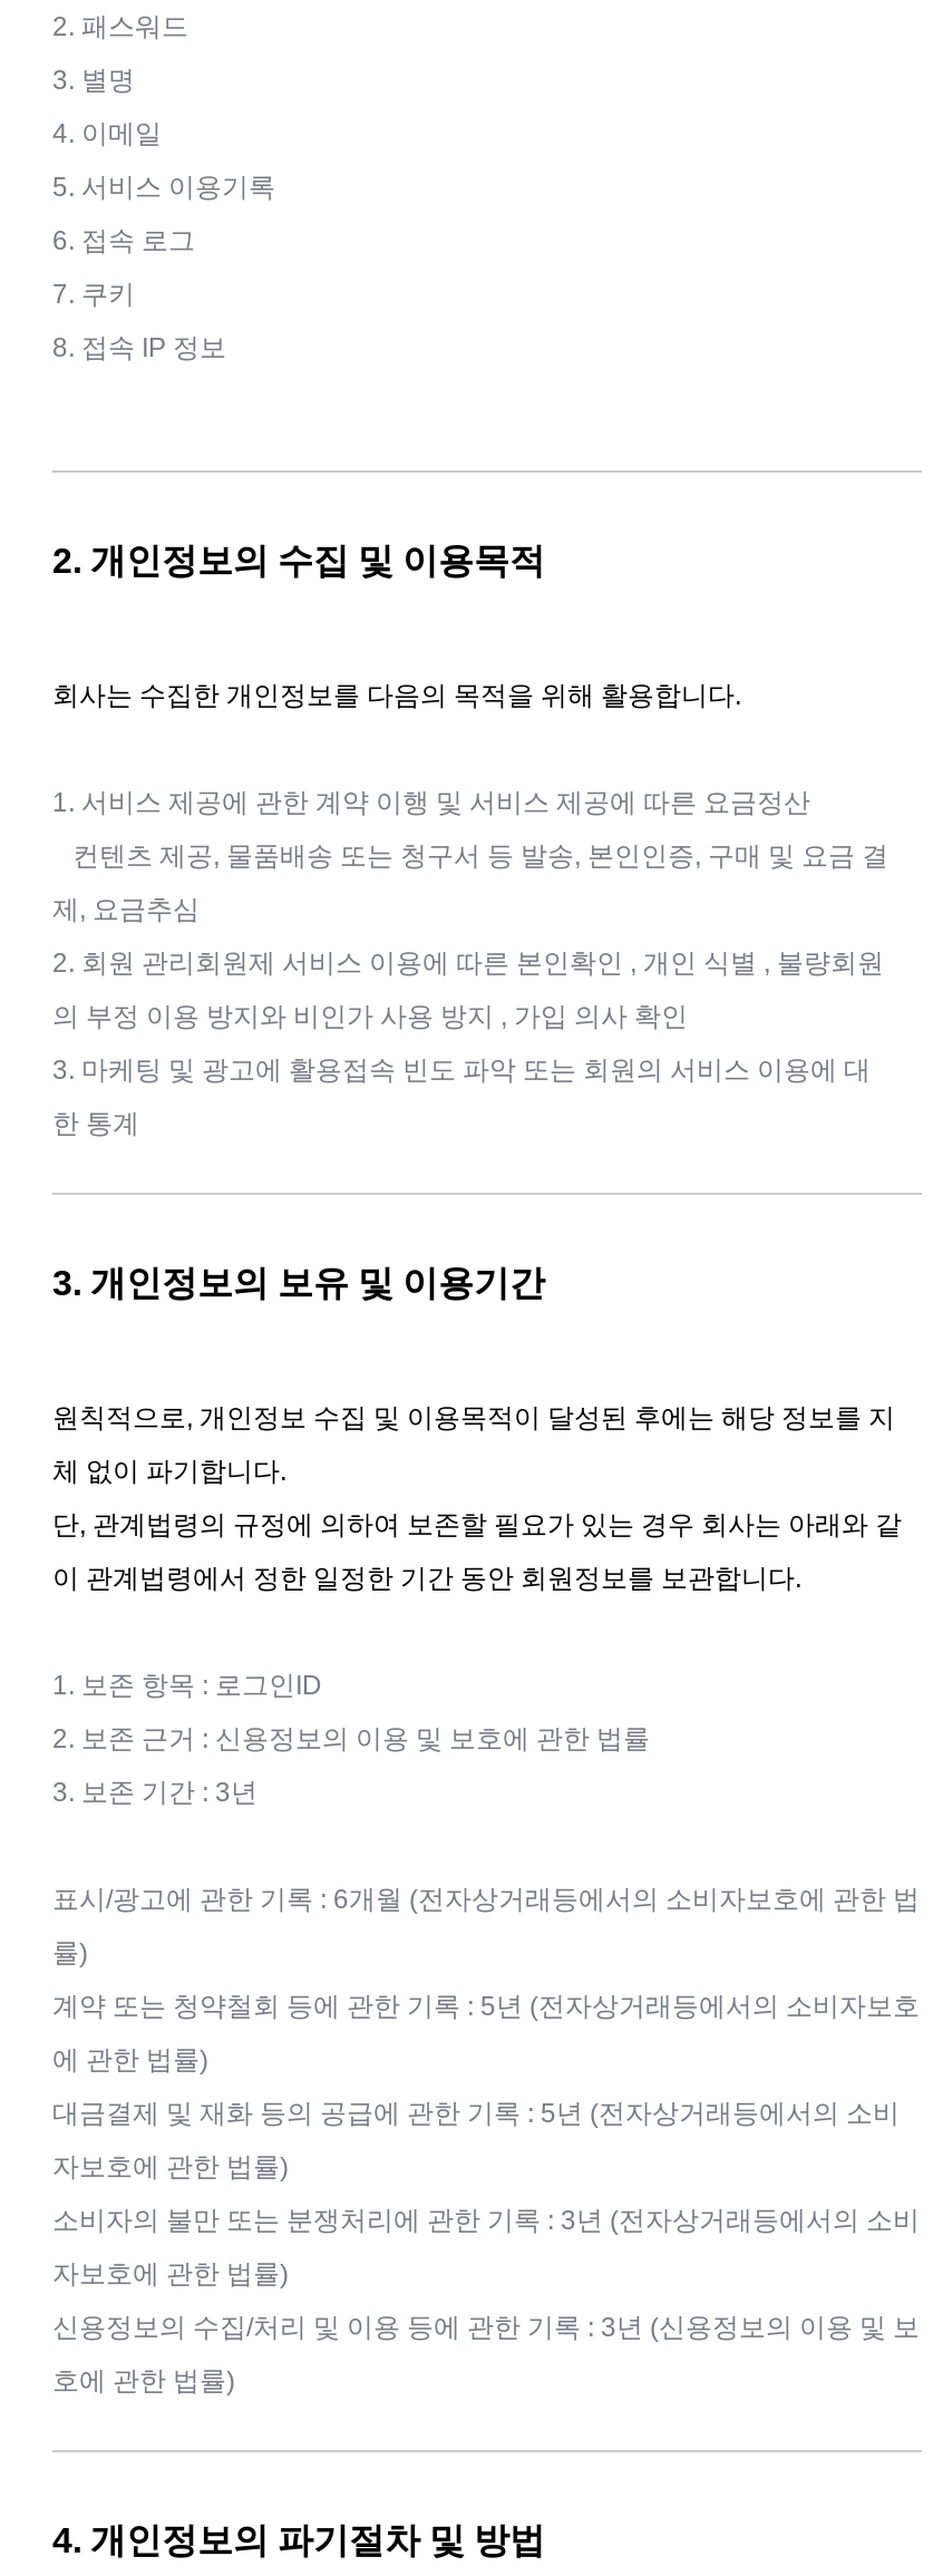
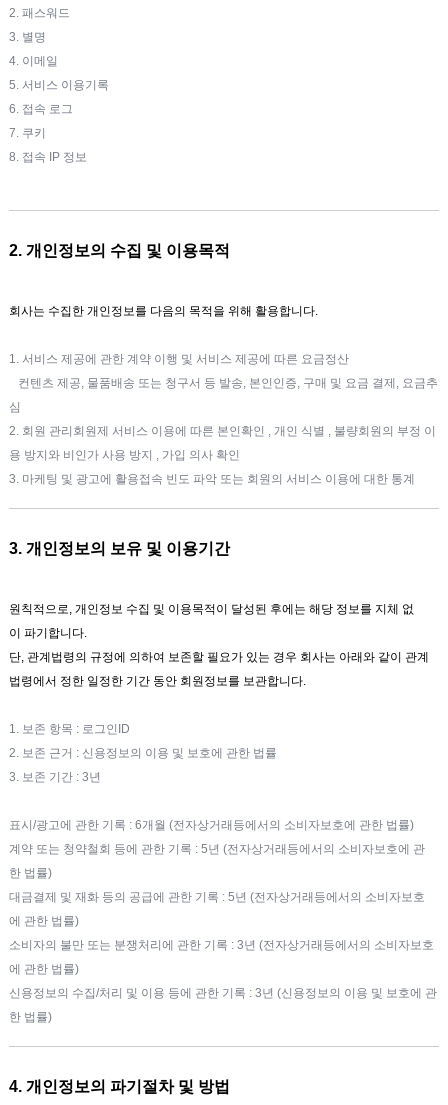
[52,1884,920,2022] 표시/광고에 관한 기록 : 6개월 (전자상거래등에서의 소비자보호에 관한 법 | 률) | 계약 또는 청약철회 등에 관한 기록 : 5년 (전자상거래등에서의 소비자보호 -> [9,818,425,904] 표시/광고에 관한 기록 : 6개월 (전자상거래등에서의 소비자보호에 관한 법률) | 계약 또는 청약철회 등에 관한 기록 : 5년 (전자상거래등에서의 소비자보호에 관 | 한 법률) | 대금결제 및 재화 등의 공급에 관한 기록 : 5년 (전자상거래등에서의 소비자보호
[52,2098,920,2397] 대금결제 및 재화 등의 공급에 관한 기록 : 5년 (전자상거래등에서의 소비 | 자보호에 관한 법률) | 소비자의 불만 또는 분쟁처리에 관한 기록 : 3년 (전자상거래등에서의 소비 | 자보호에 관한 법률) | 신용정보의 수집/처리 및 이용 등에 관한 기록 : 3년 (신용정보의 이용 및 보 | 호에 관한 법률) -> [9,938,437,1024] 소비자의 불만 또는 분쟁처리에 관한 기록 : 3년 (전자상거래등에서의 소비자보호 | 에 관한 법률) | 신용정보의 수집/처리 및 이용 등에 관한 기록 : 3년 (신용정보의 이용 및 보호에 관 | 한 법률)

